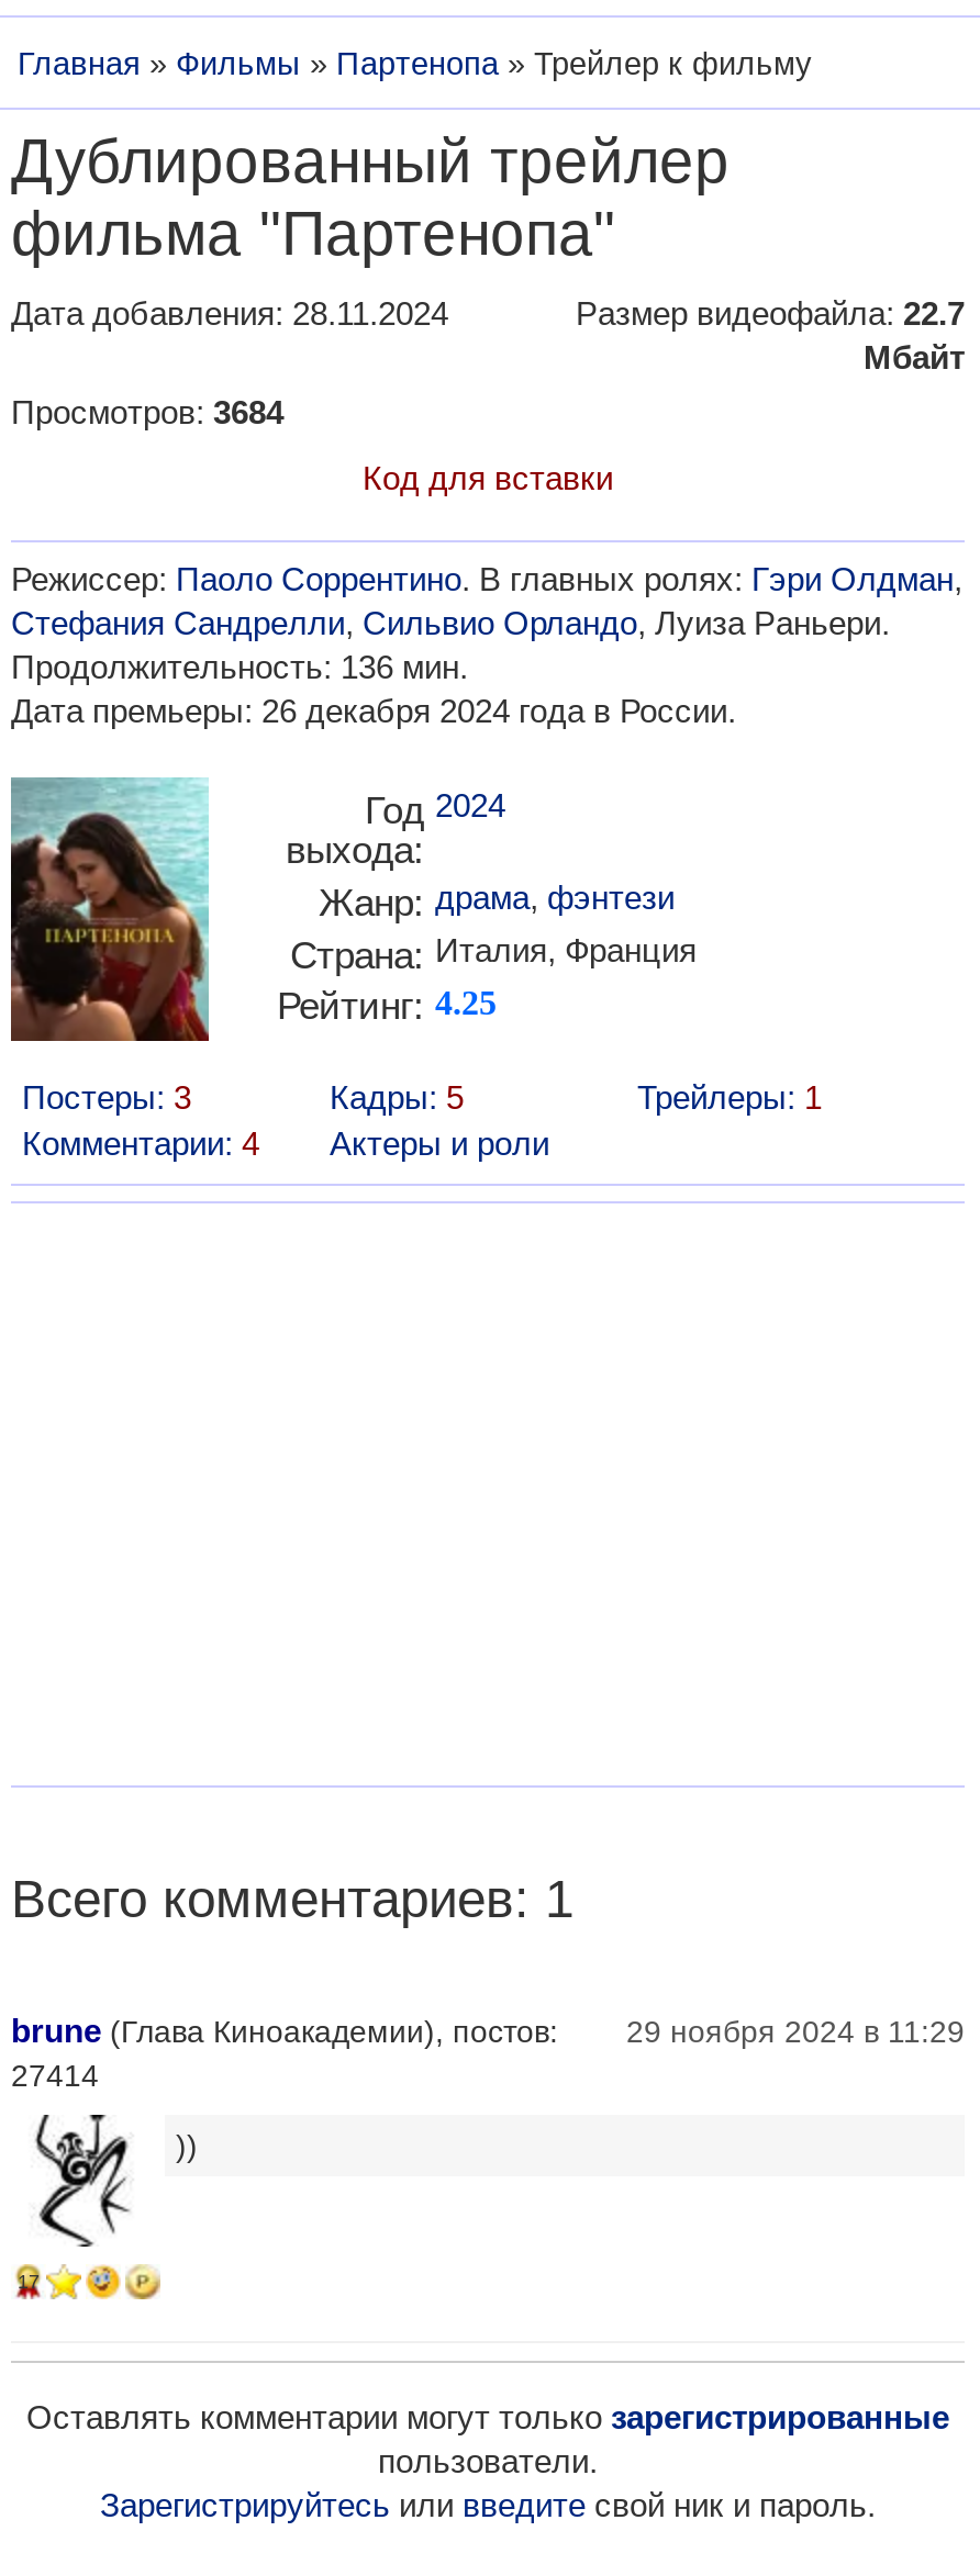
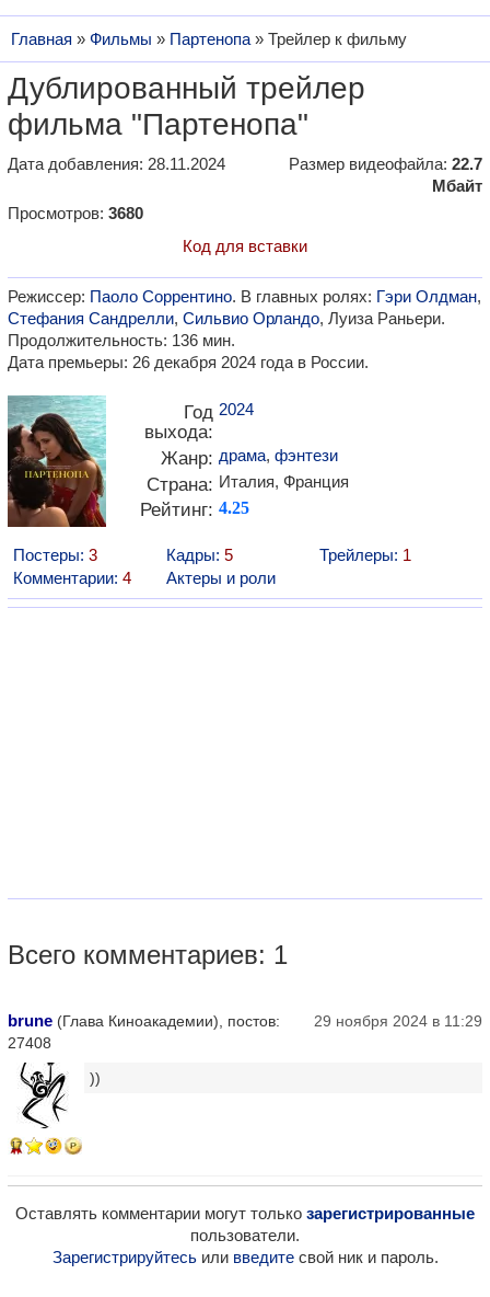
[11,393,283,430] Просмотров: 3684 -> [8,204,143,222] Просмотров: 3680
[11,2057,99,2092] 27414 -> [8,1034,51,1051] 27408

